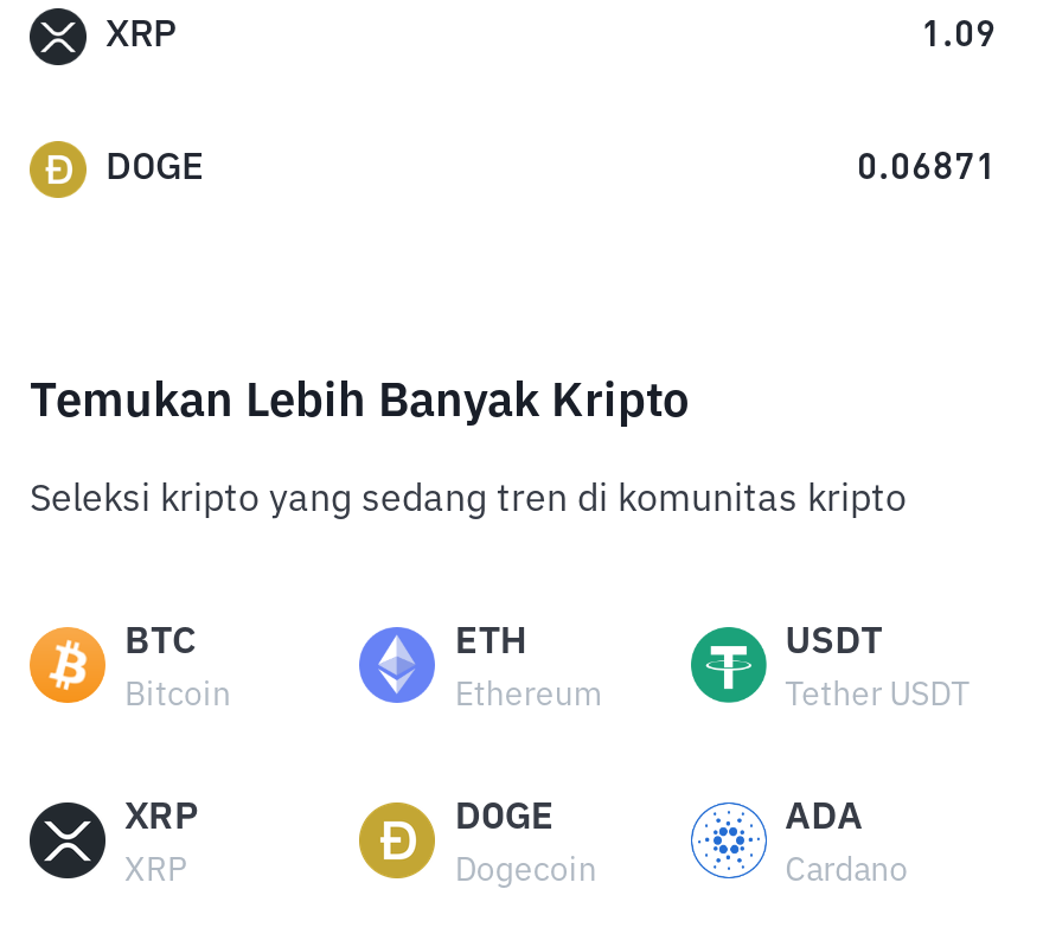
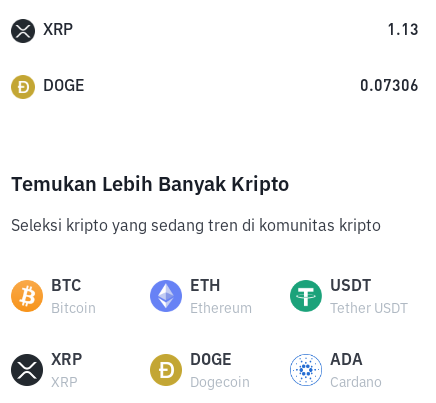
[921,18,997,56] 1.09 -> [387,23,419,39] 1.13
[857,151,997,188] 0.06871 -> [360,79,419,95] 0.07306

